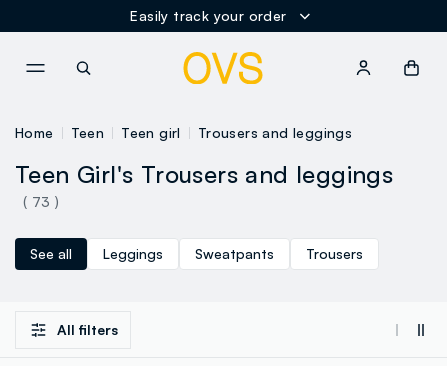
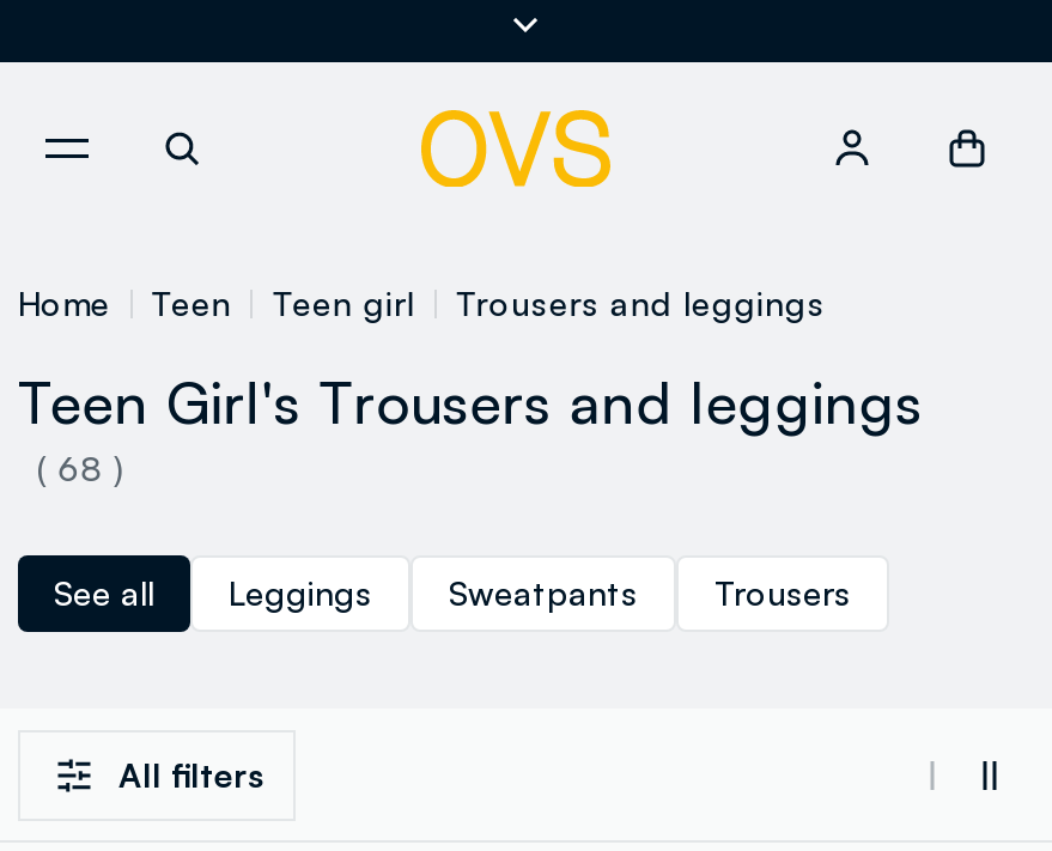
[130,6,287,23] Easily track your order -> none
[23,193,59,210] ( 73 ) -> [37,448,124,488] ( 68 )

